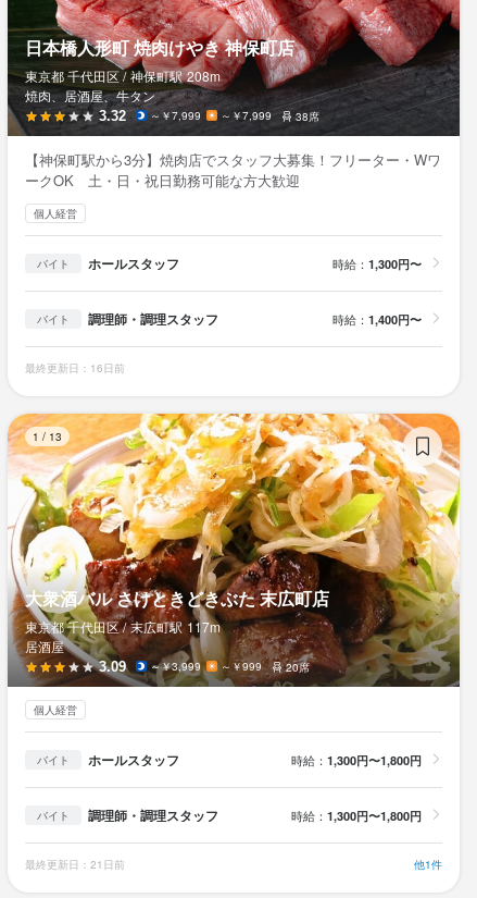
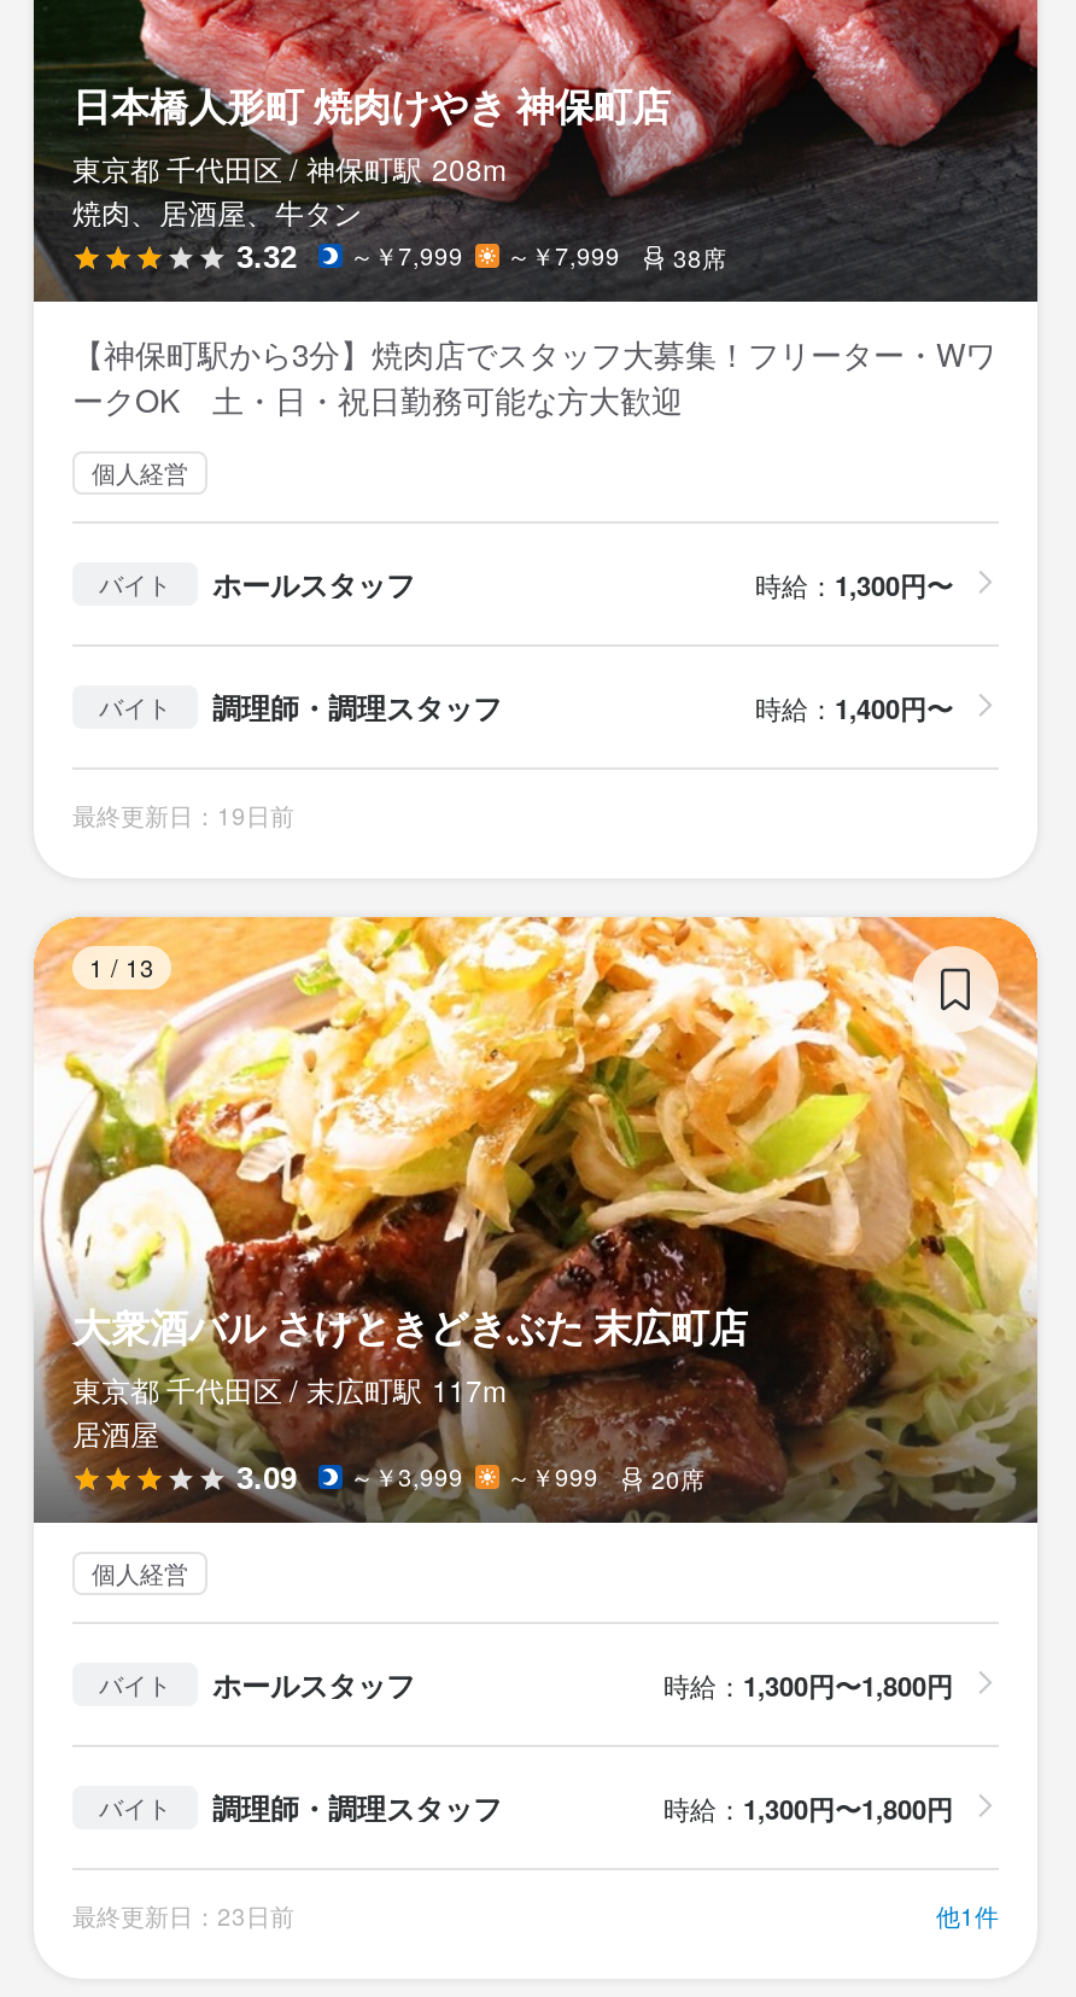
[25,361,125,376] 最終更新日：16日前 -> [72,800,294,834] 最終更新日：19日前
[25,857,125,872] 最終更新日：21日前 -> [72,1900,294,1934] 最終更新日：23日前

